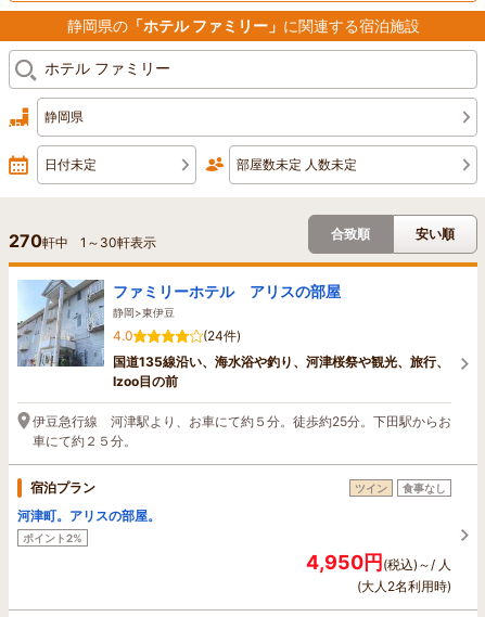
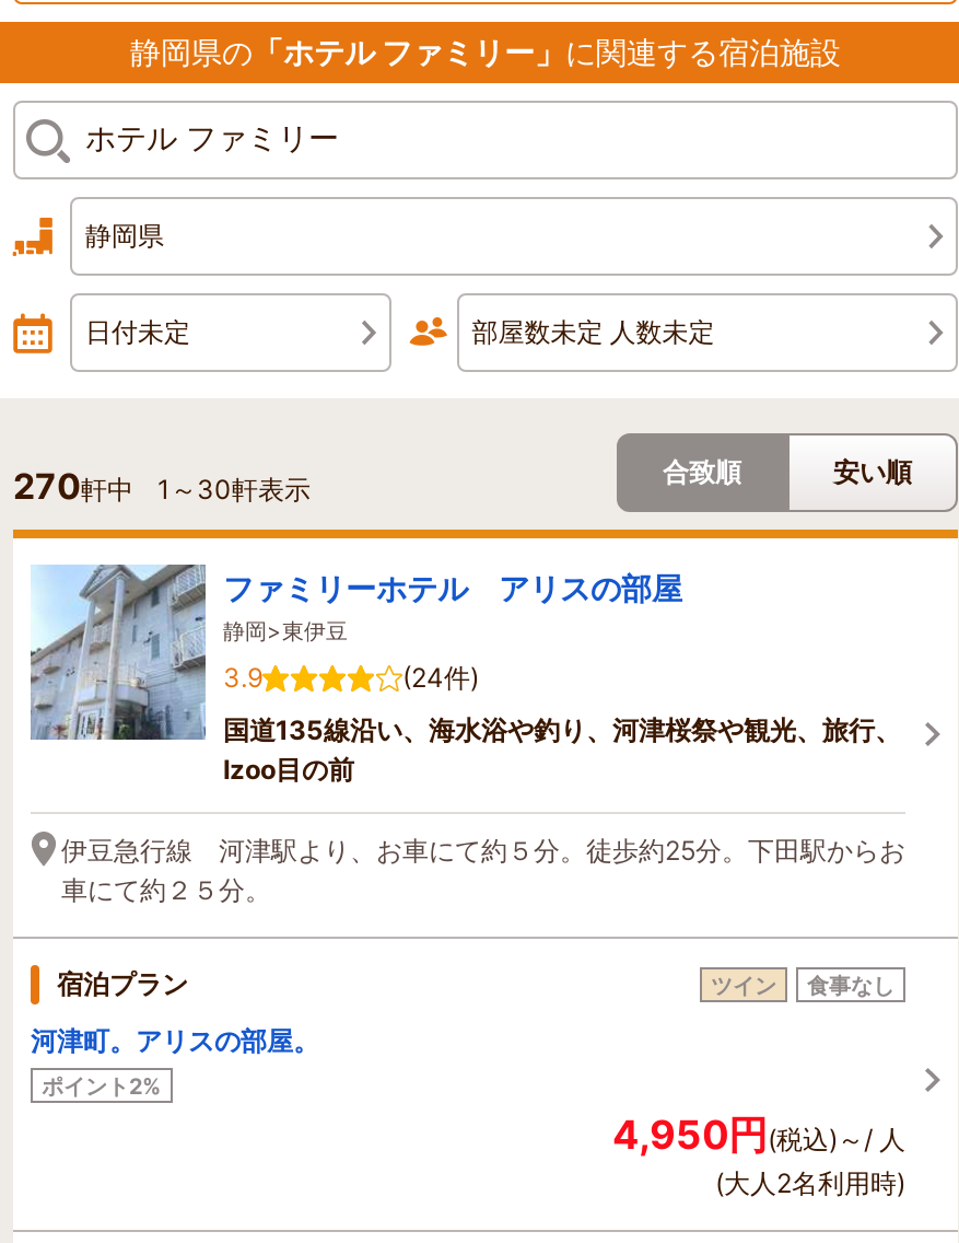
[113,327,133,343] 4.0 -> [223,660,262,693] 3.9

